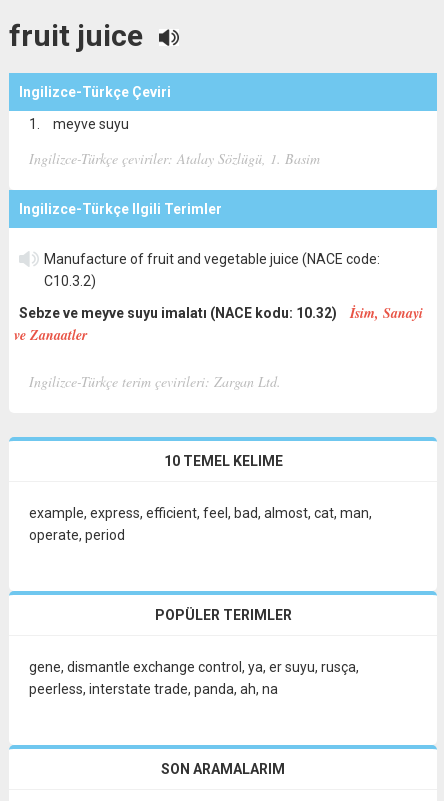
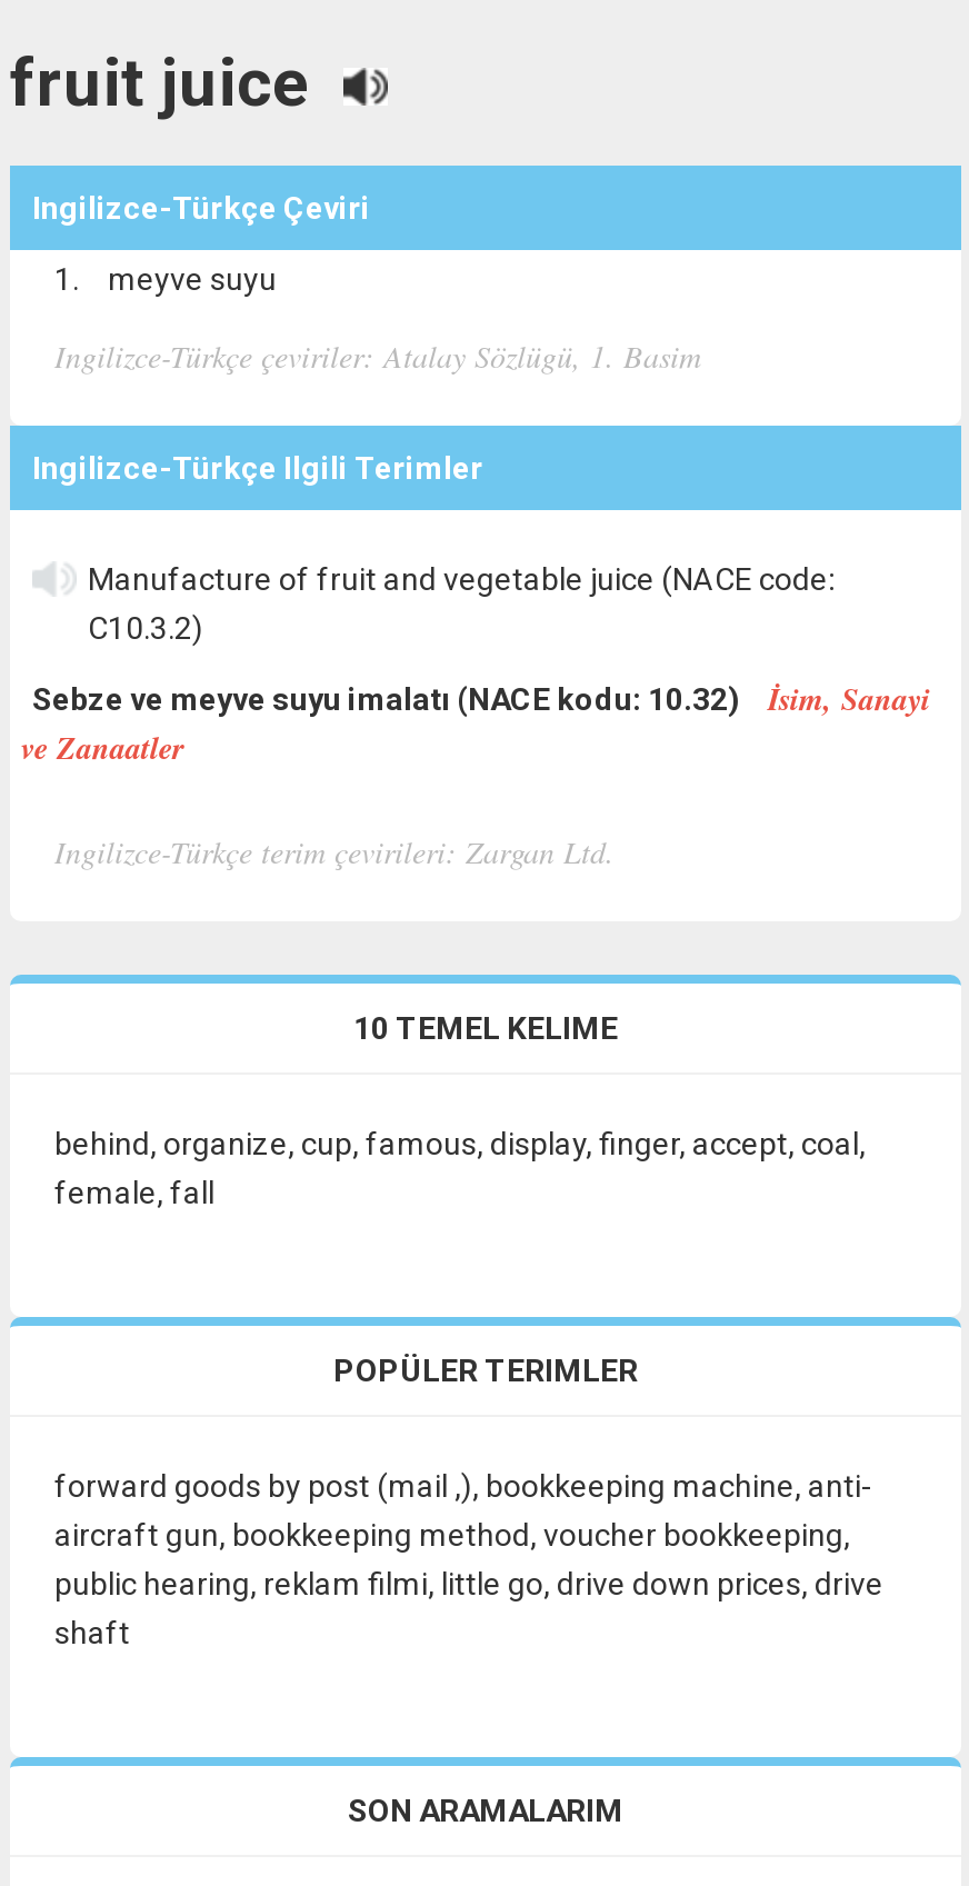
[29,505,372,543] example, express, efficient, feel, bad, almost, cat, man, | operate, period -> [54,1126,866,1210] behind, organize, cup, famous, display, finger, accept, coal, | female, fall
[29,659,359,697] gene, dismantle exchange control, ya, er suyu, rusça, | peerless, interstate trade, panda, ah, na -> [54,1468,883,1650] forward goods by post (mail ,), bookkeeping machine, anti- | aircraft gun, bookkeeping method, voucher bookkeeping, | public hearing, reklam filmi, little go, drive down prices, drive | shaft

